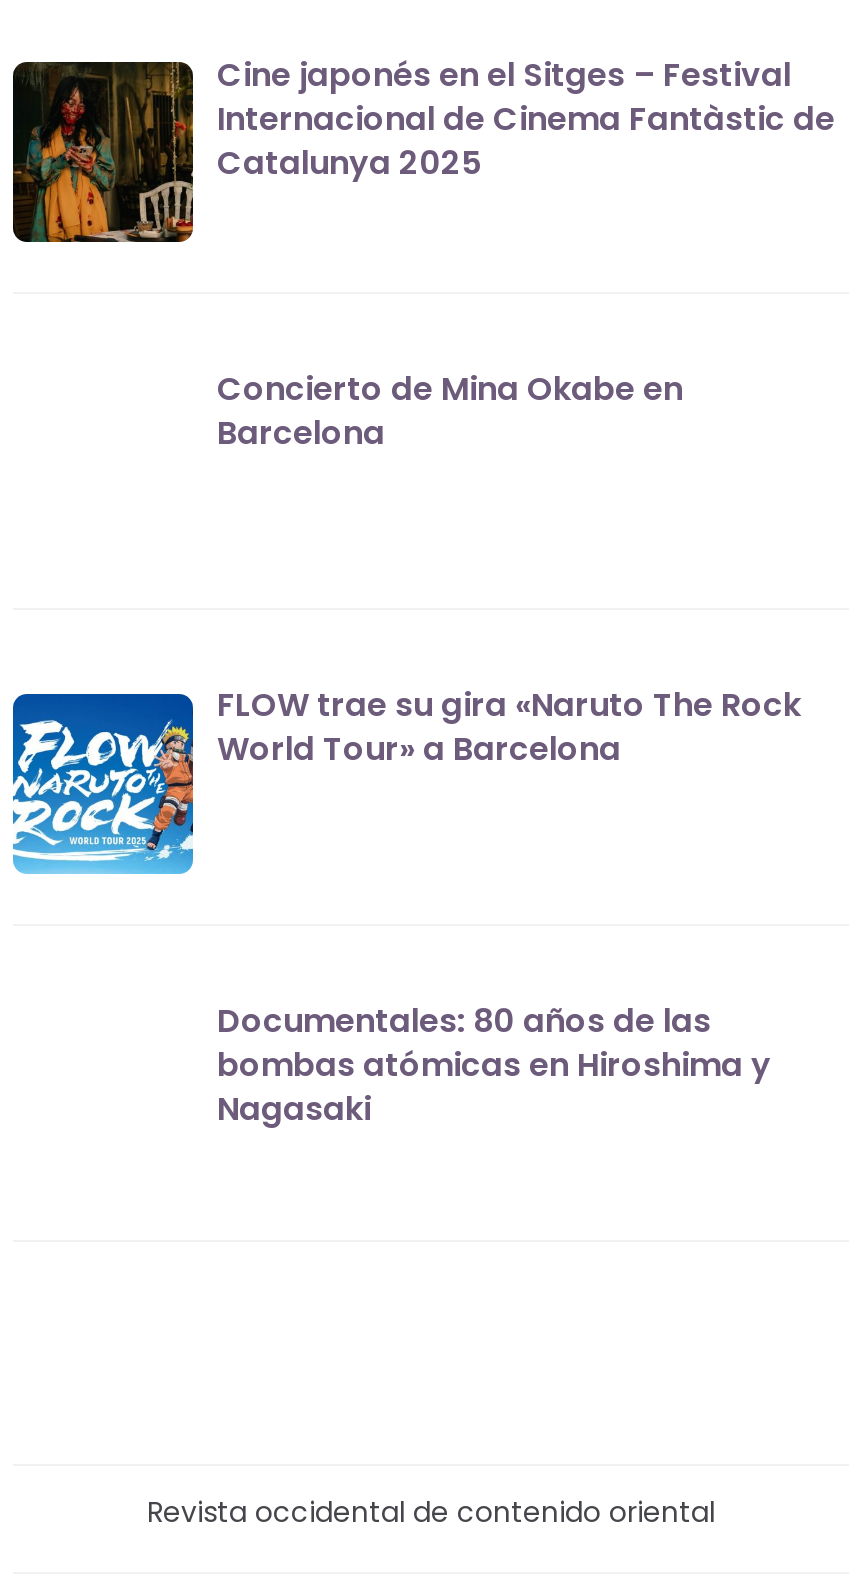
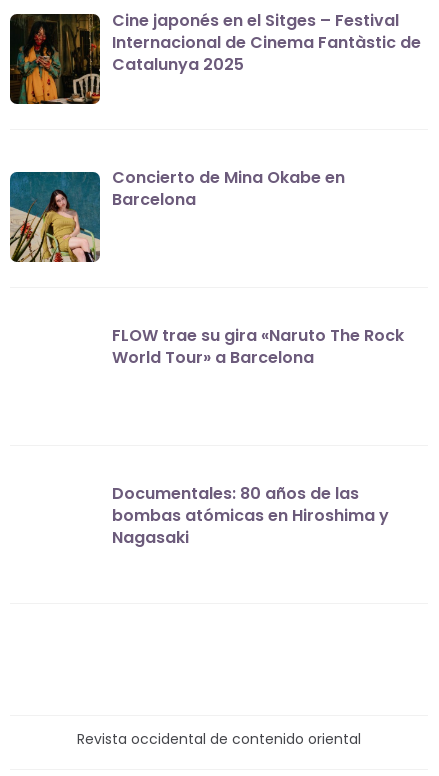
none -> [9,171,101,263] [image]
[11,692,195,876] [image] -> none

